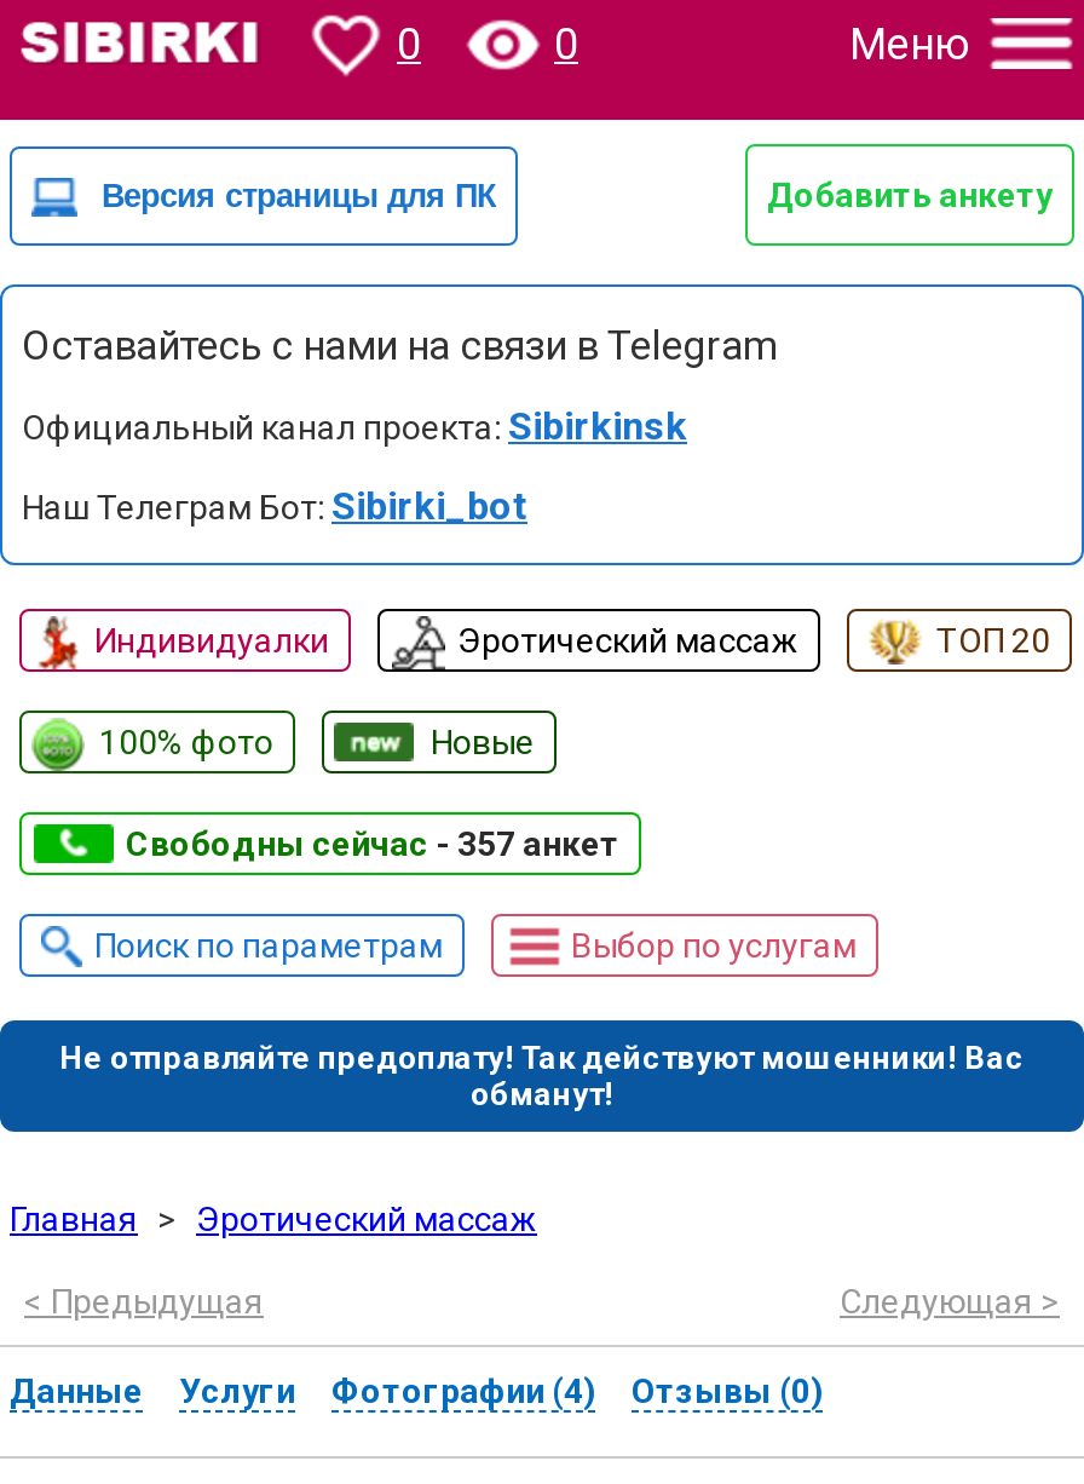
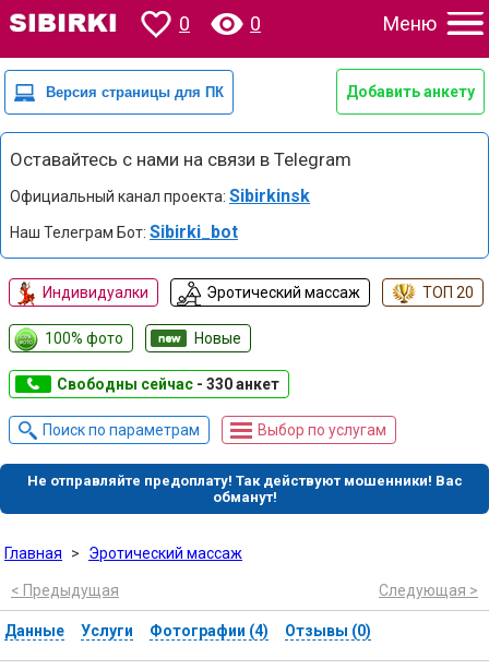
[126,824,619,863] Свободны сейчас - 357 анкет -> [57,375,279,393] Свободны сейчас - 330 анкет

